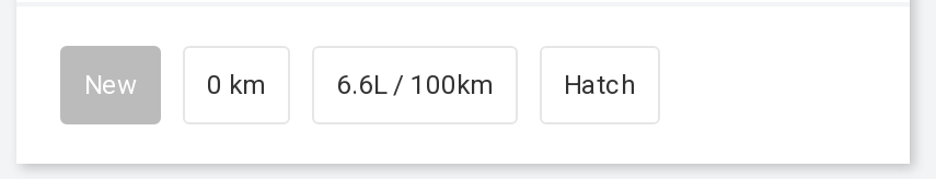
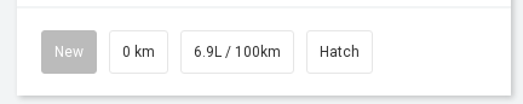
[336,70,494,100] 6.6L / 100km -> [194,44,281,60] 6.9L / 100km

